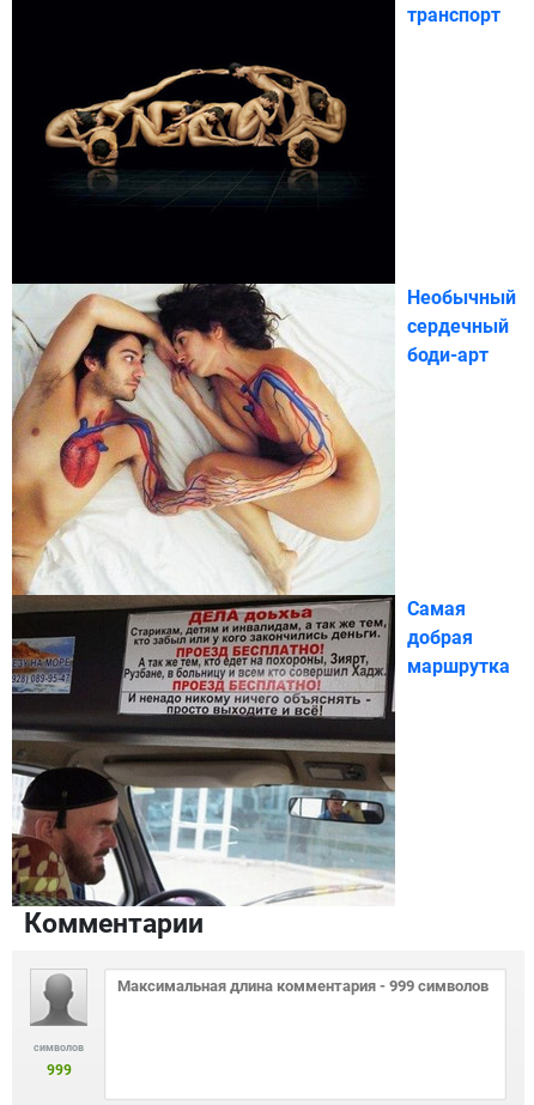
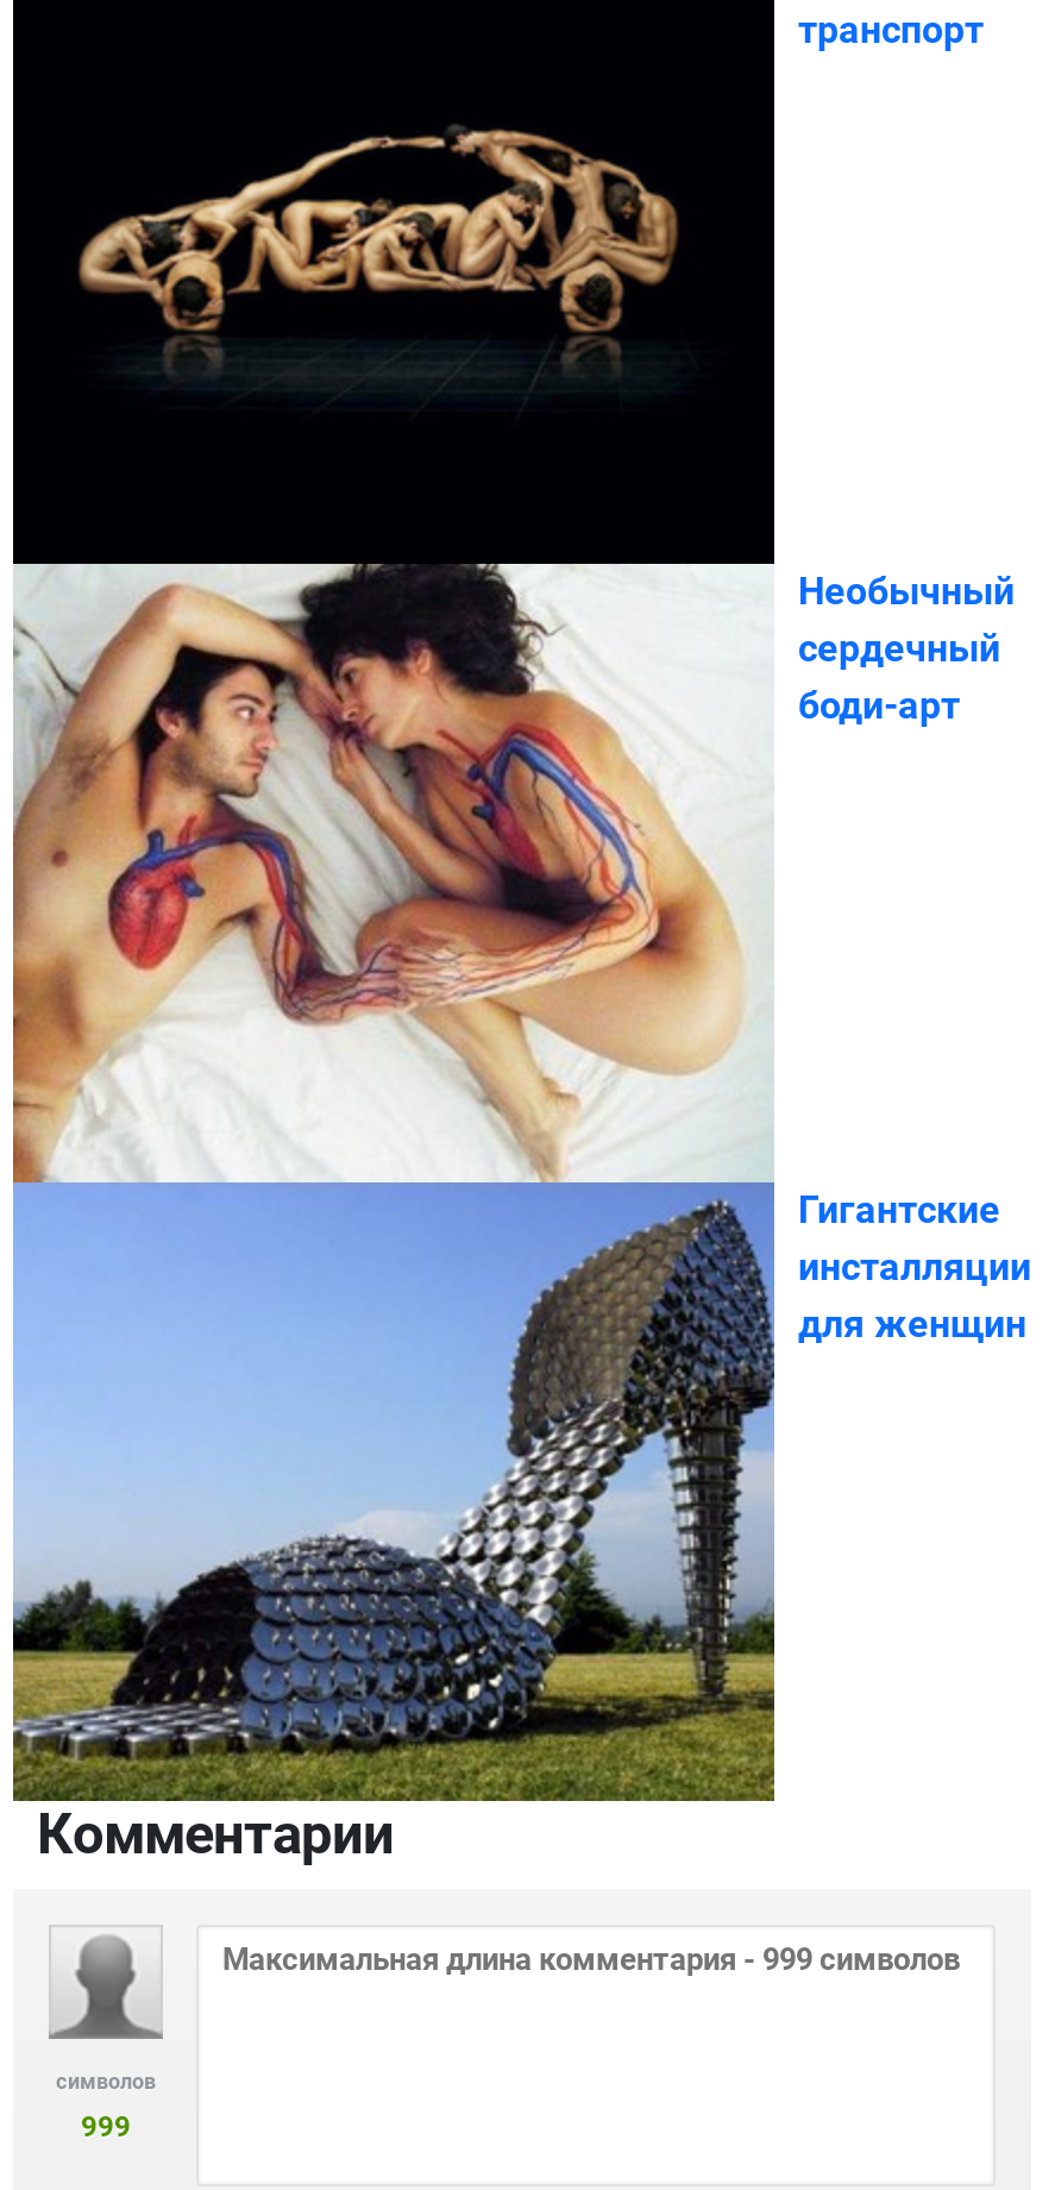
[11,594,510,906] [image] | Самая | добрая | маршрутка -> [11,1180,1031,1803] [image] | Гигантские | инсталляции | для женщин

